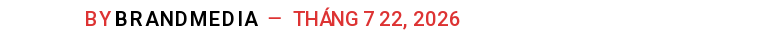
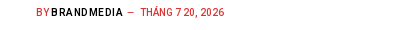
[85,8,461,30] BY BRANDMEDIA THÁNG 7 22, 2026 -> [36,7,224,18] BY BRANDMEDIA THÁNG 7 20, 2026

